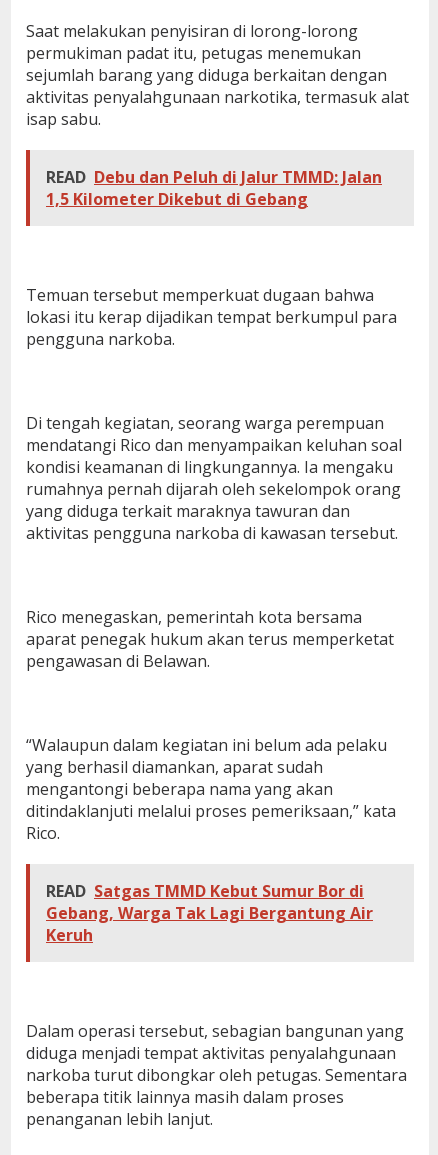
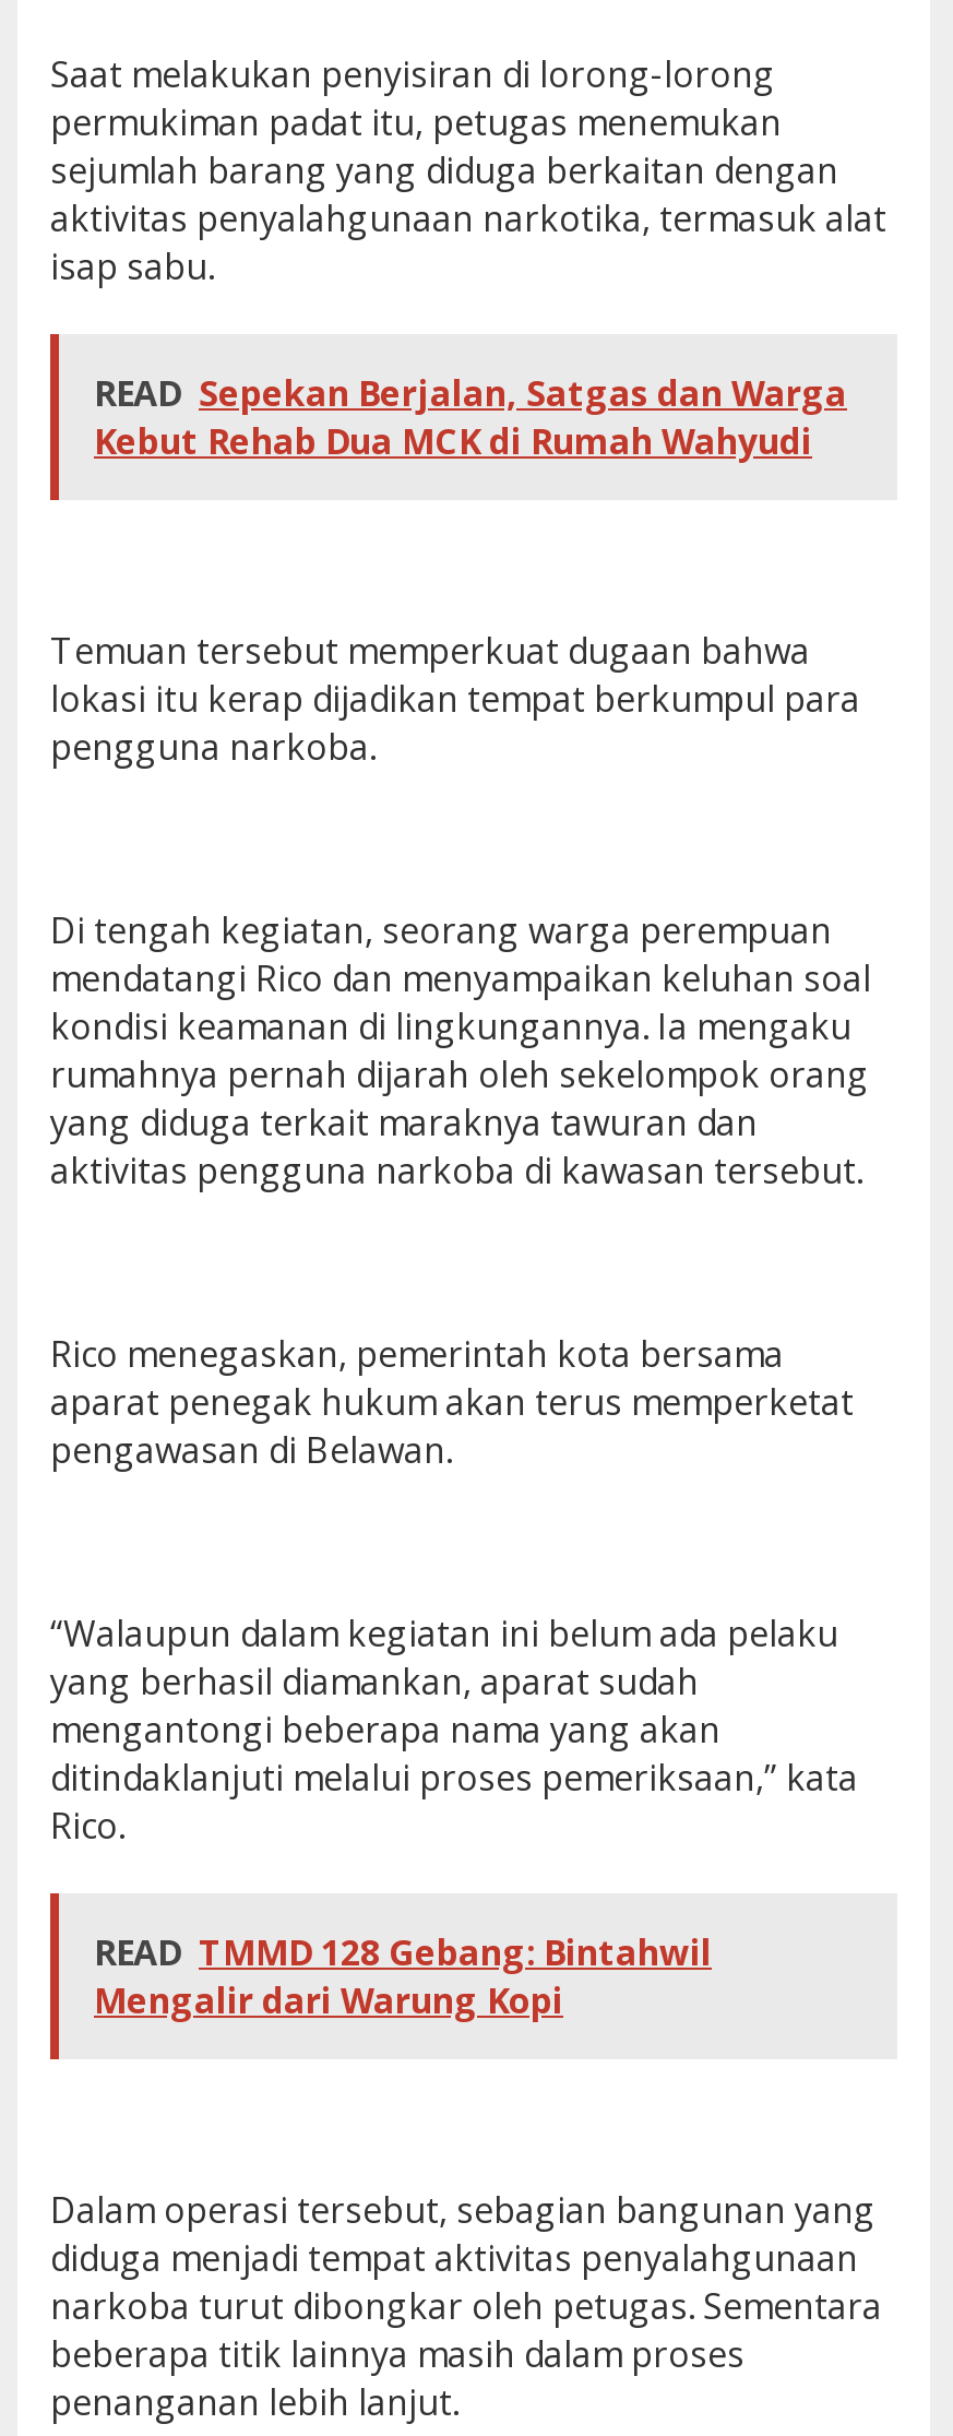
[46,166,382,210] READ Debu dan Peluh di Jalur TMMD: Jalan | 1,5 Kilometer Dikebut di Gebang -> [94,368,847,464] READ Sepekan Berjalan, Satgas dan Warga | Kebut Rehab Dua MCK di Rumah Wahyudi
[46,880,373,946] READ Satgas TMMD Kebut Sumur Bor di | Gebang, Warga Tak Lagi Bergantung Air | Keruh -> [94,1927,712,2023] READ TMMD 128 Gebang: Bintahwil | Mengalir dari Warung Kopi

